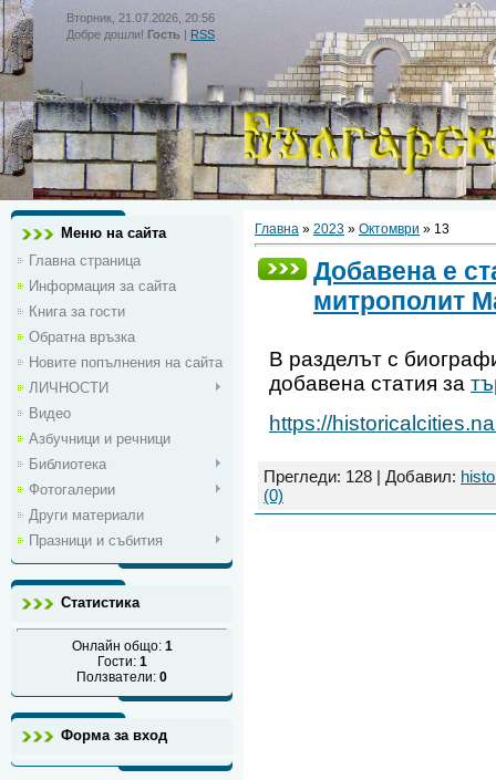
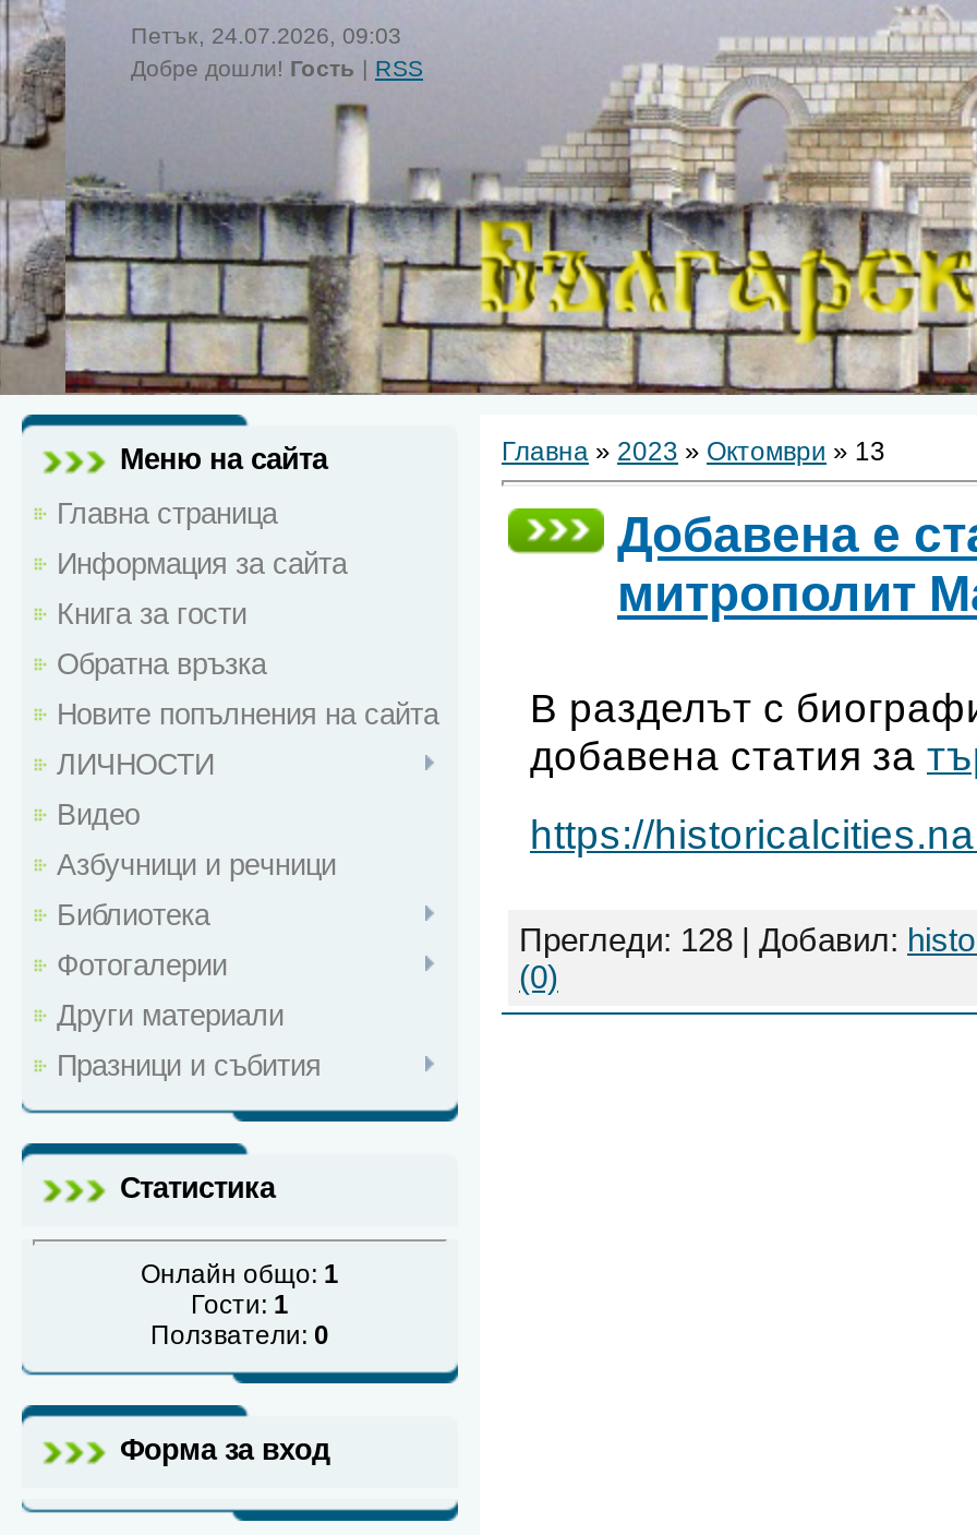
[66,11,215,24] Вторник, 21.07.2026, 20:56 -> [131,22,401,48] Петък, 24.07.2026, 09:03

